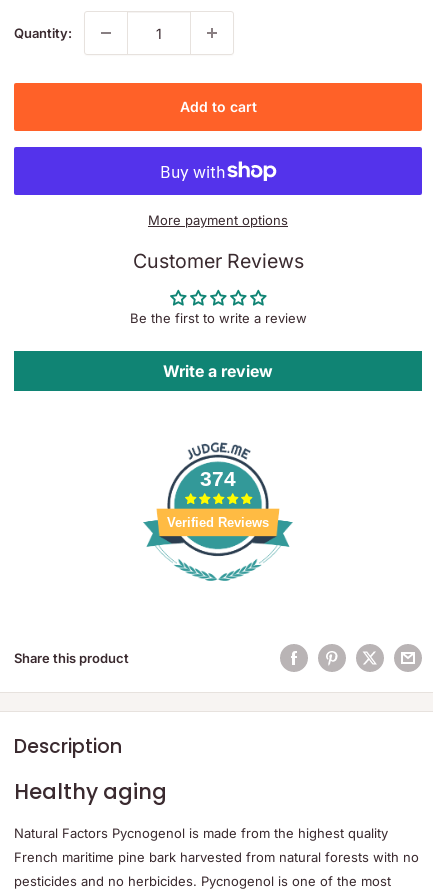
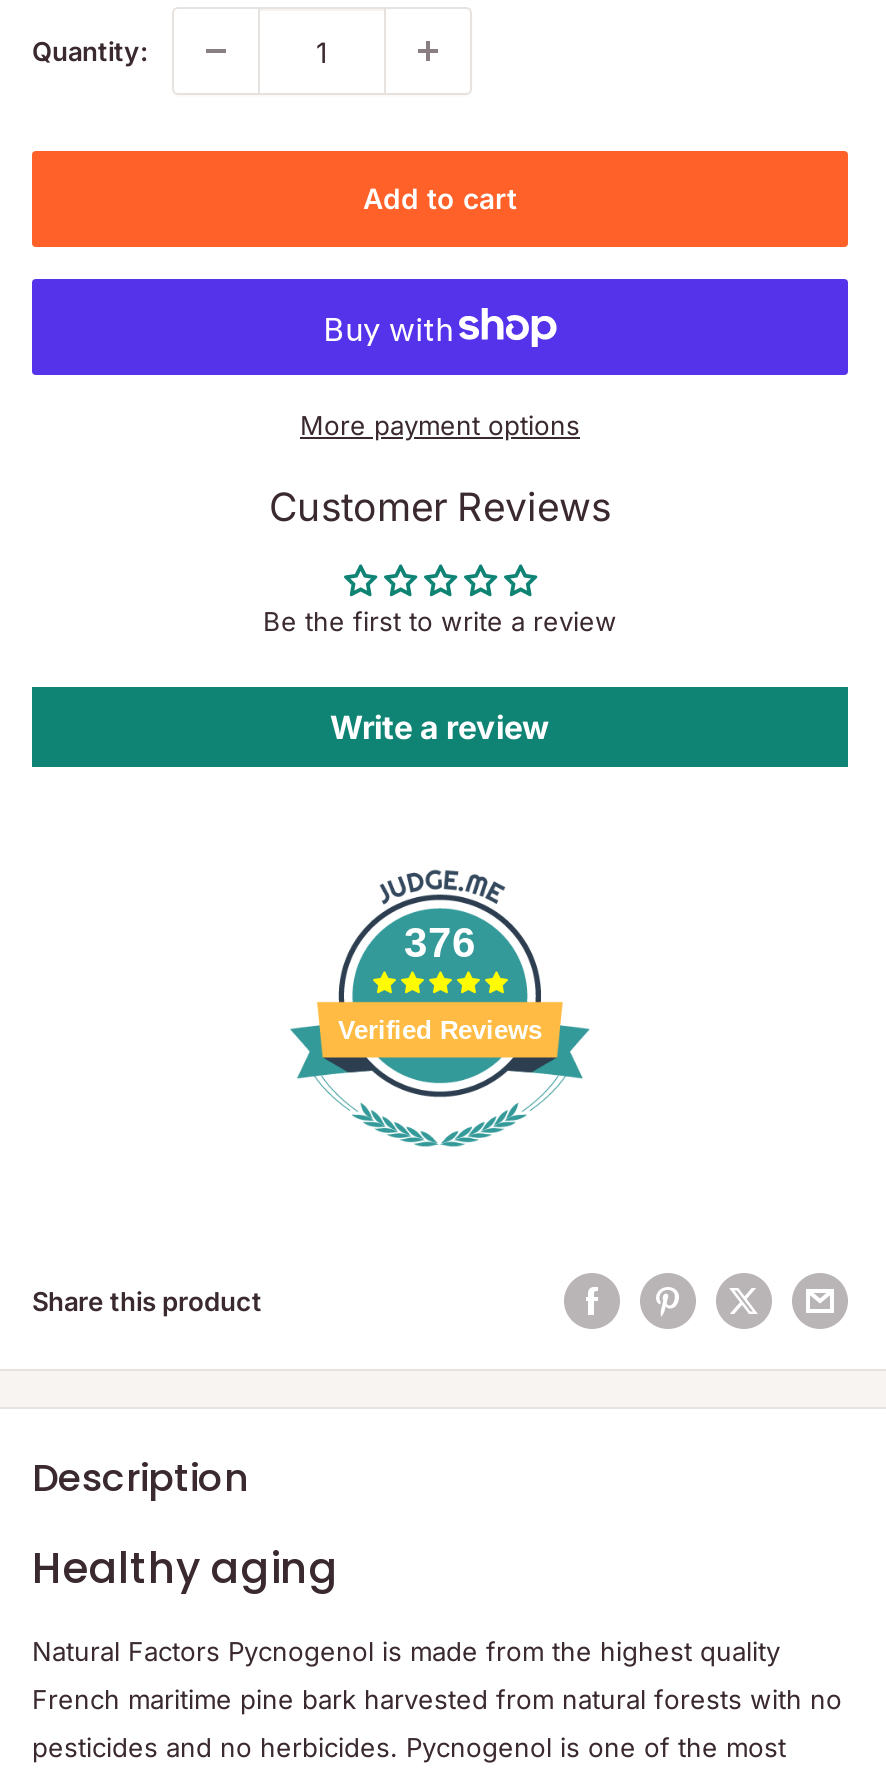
[200,466,236,489] 374 -> [404,918,476,964] 376

